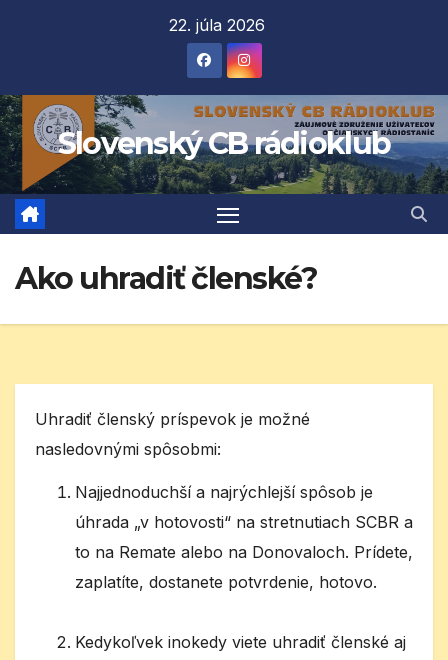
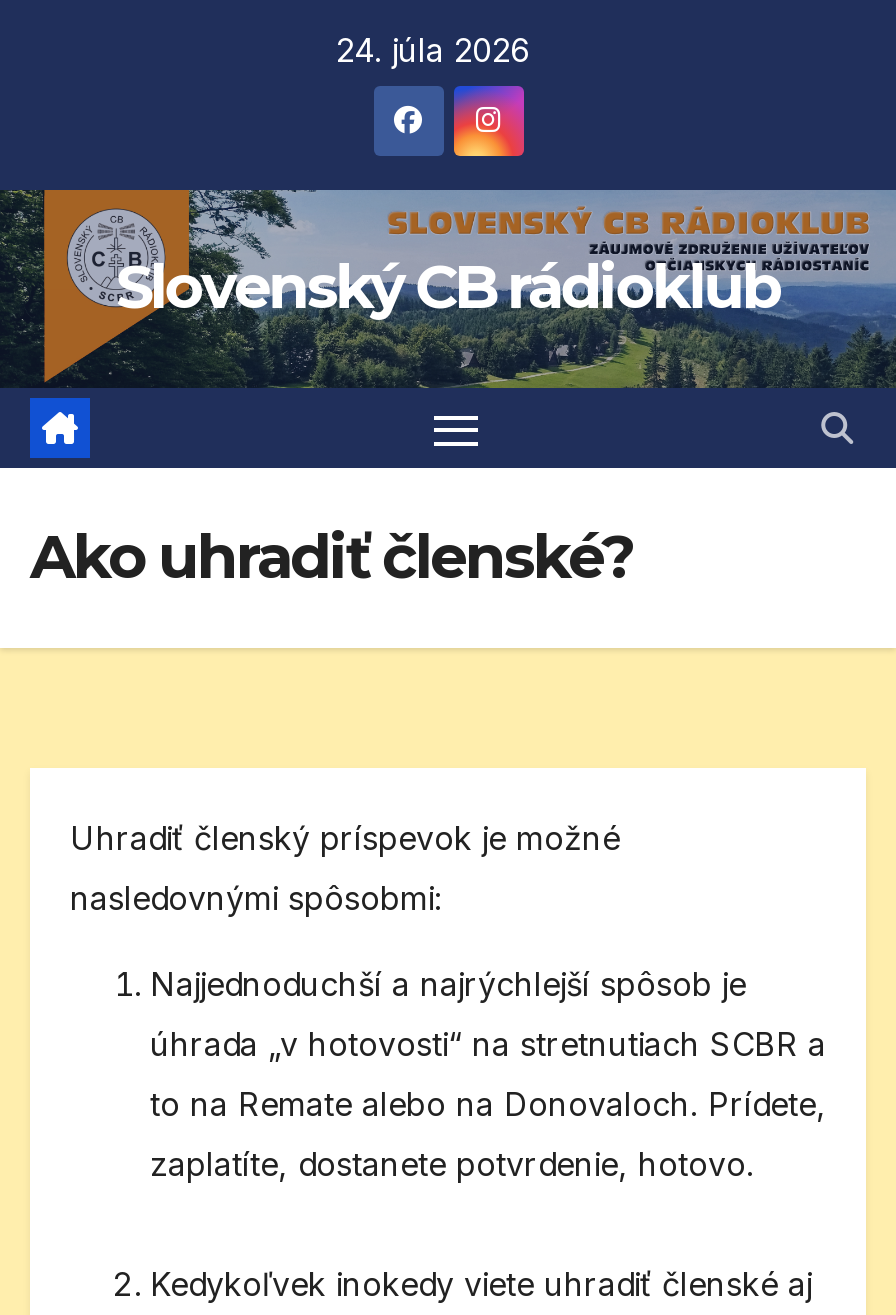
[168,15,264,35] 22. júla 2026 -> [336,30,530,70] 24. júla 2026

